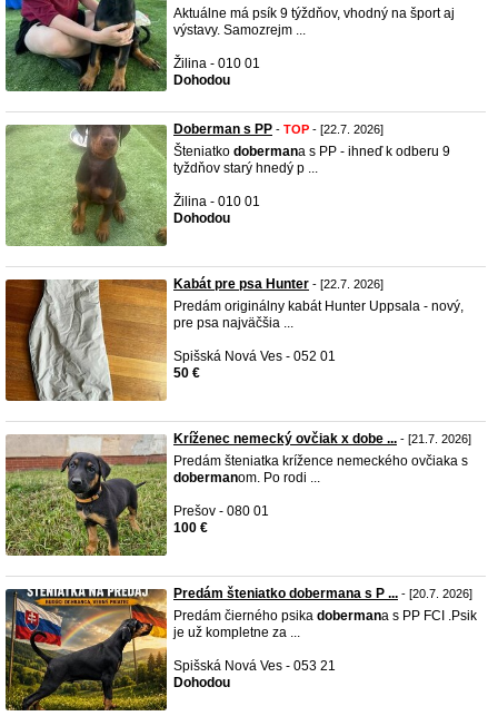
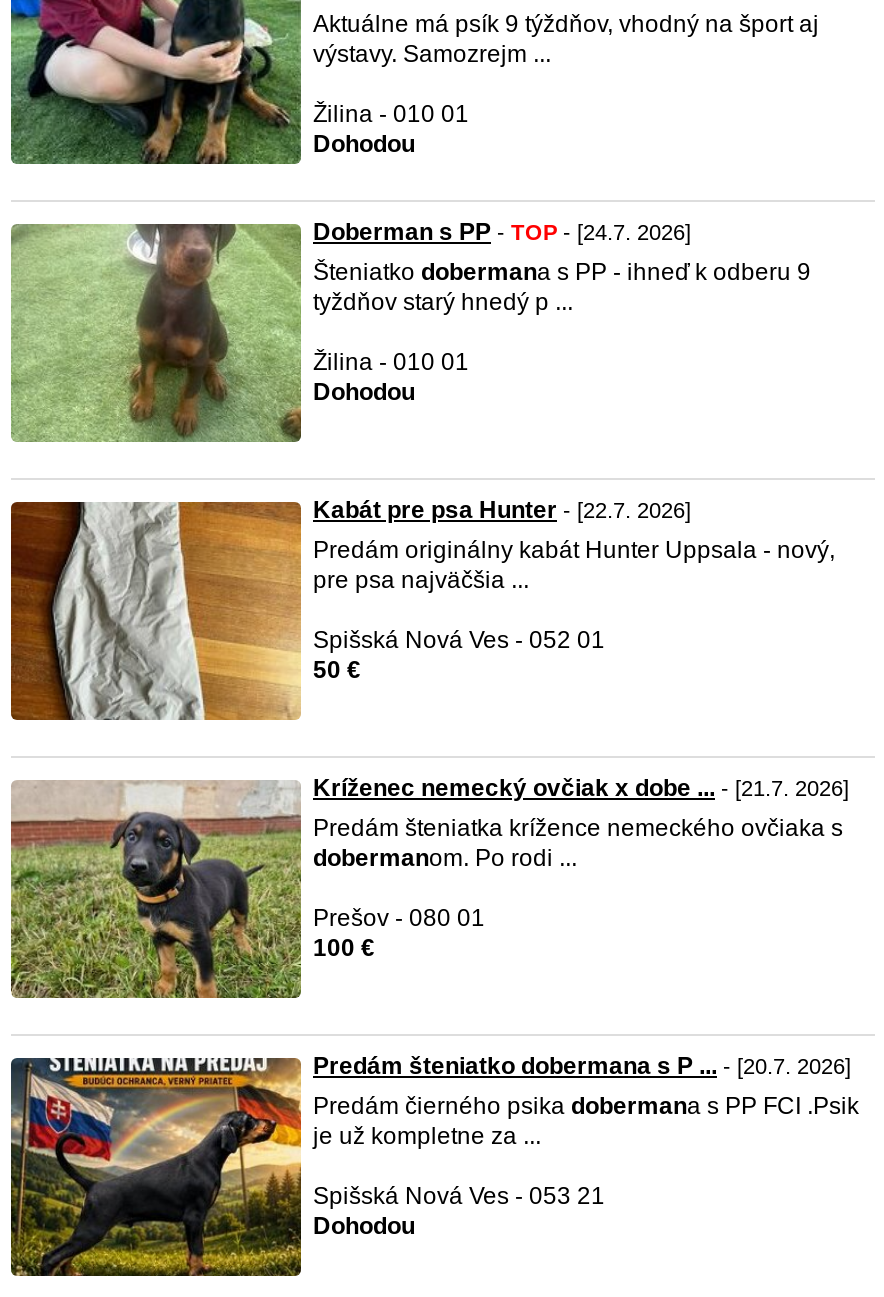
[173,121,384,137] Doberman s PP - TOP - [22.7. 2026] -> [313,218,691,246] Doberman s PP - TOP - [24.7. 2026]

